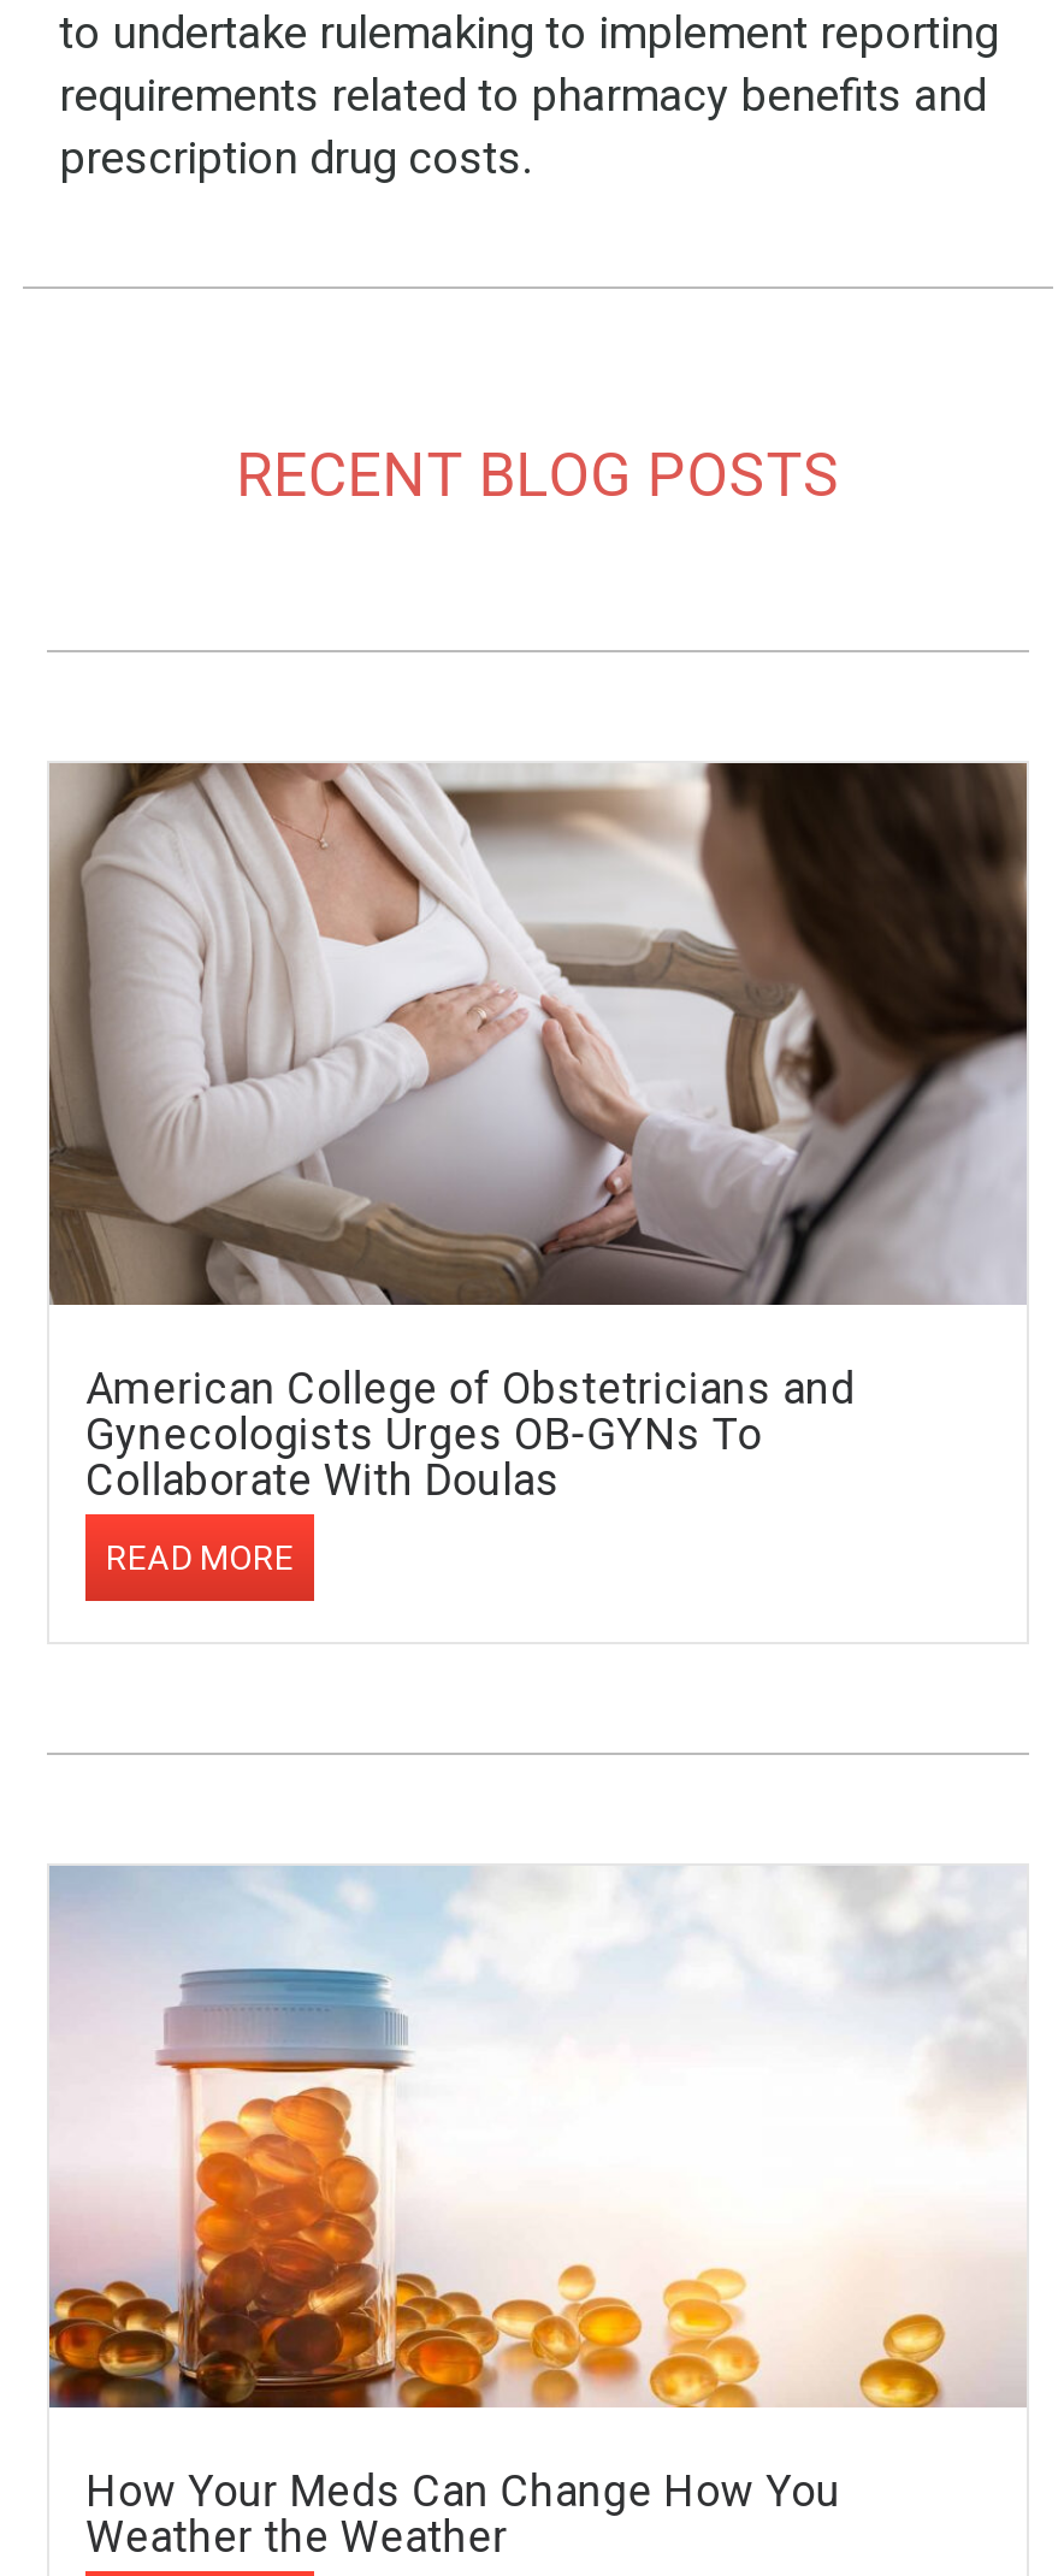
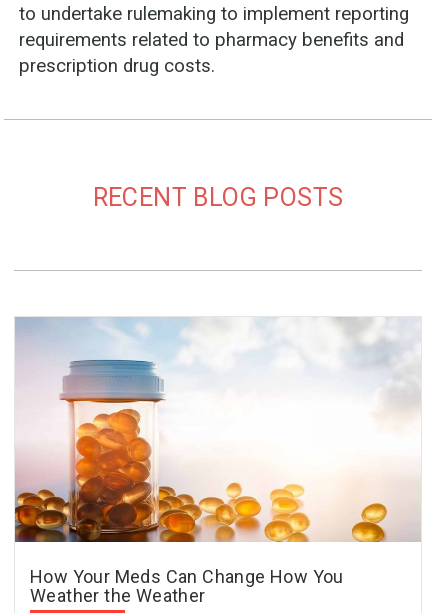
[47,761,1029,1577] [image] | American College of Obstetricians and | Gynecologists Urges OB-GYNs To | Collaborate With Doulas | READ MORE -> none

